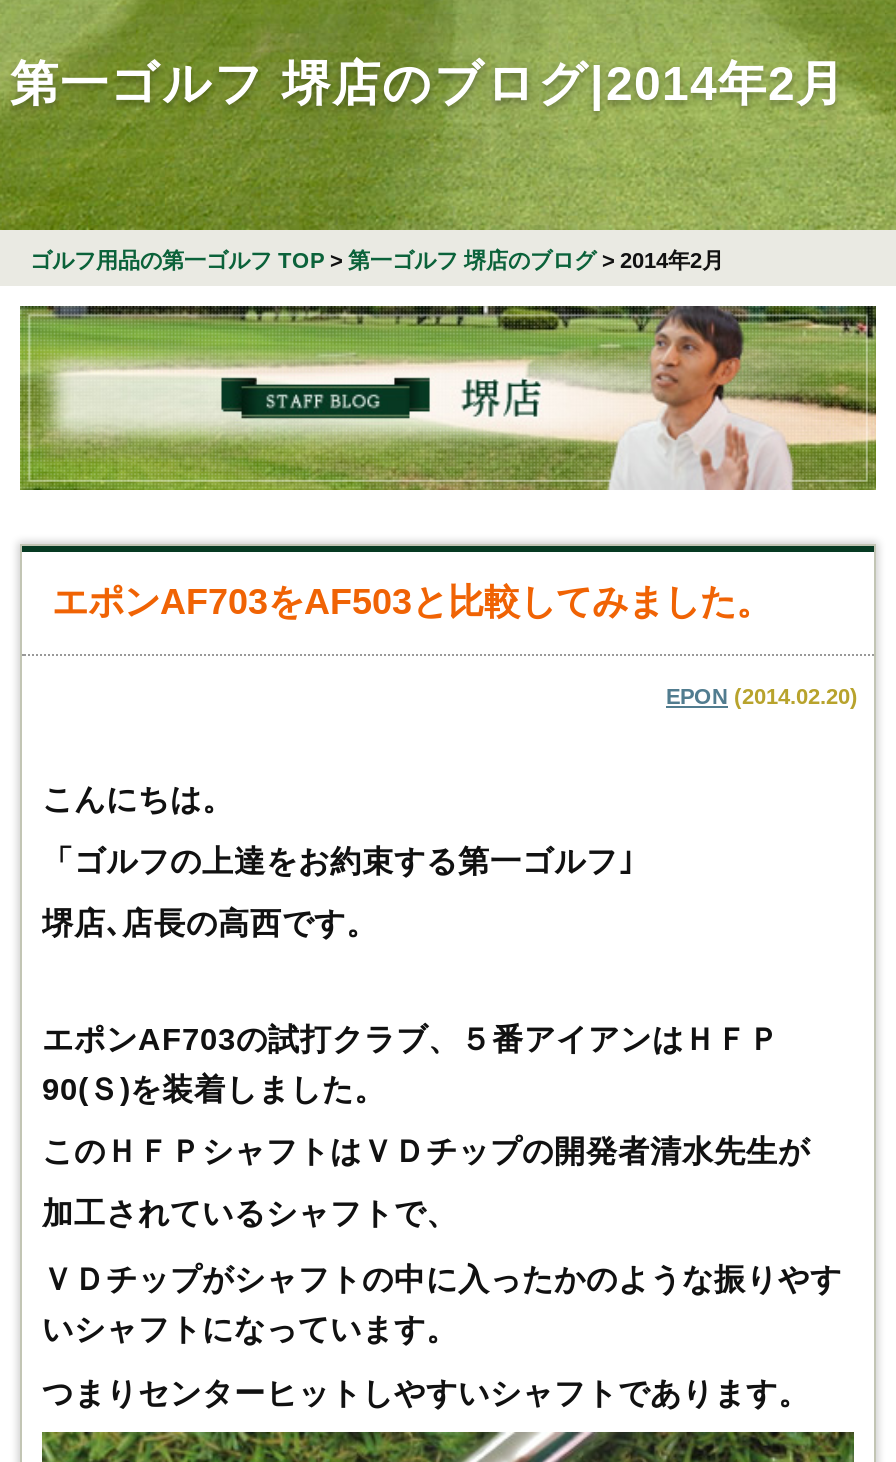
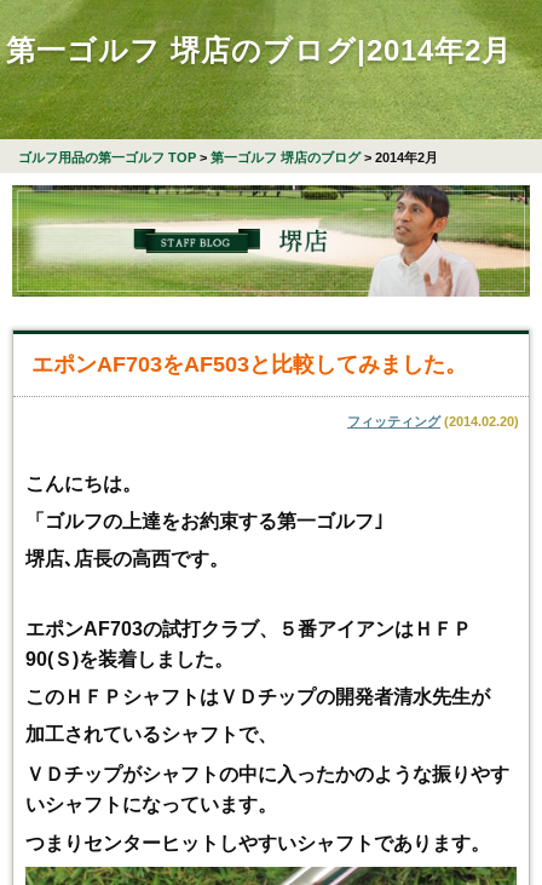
[666,685,858,709] EPON (2014.02.20) -> [347,414,519,429] フィッティング(2014.02.20)

